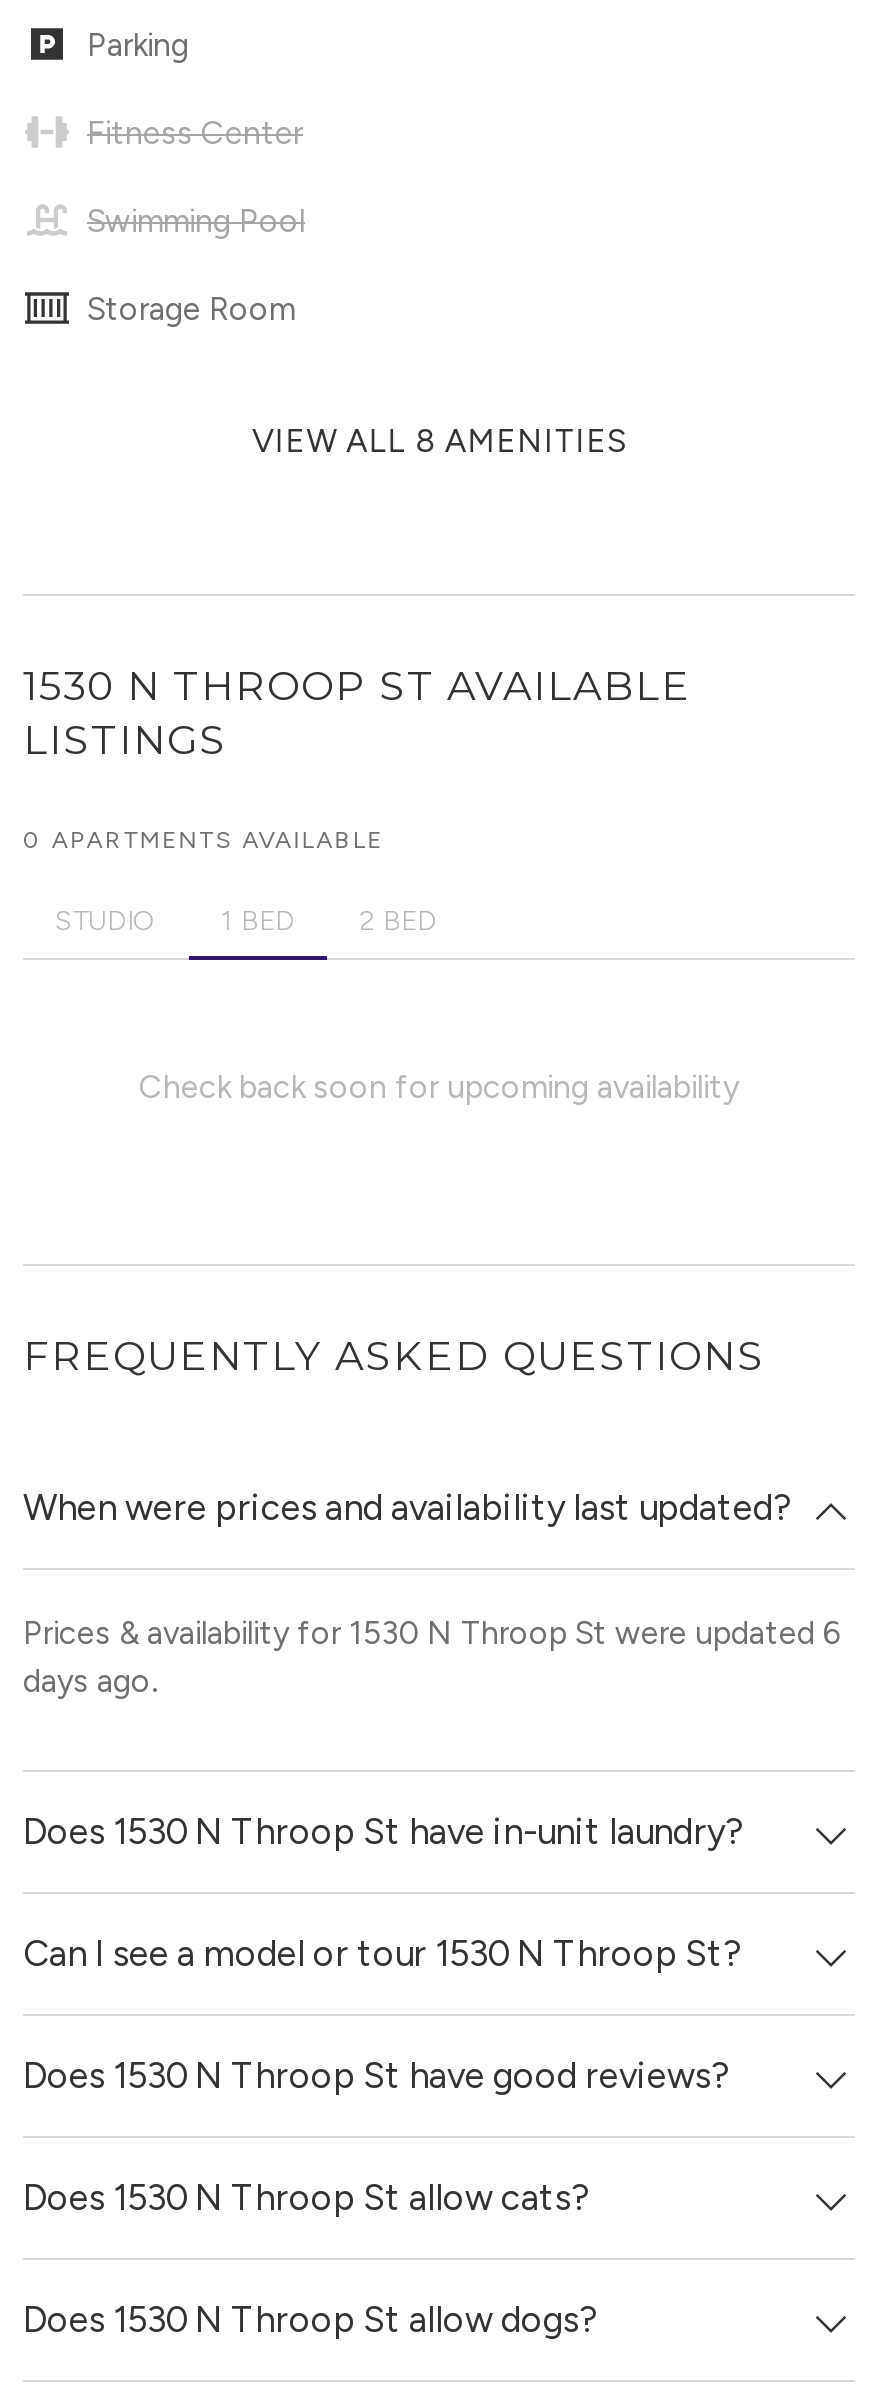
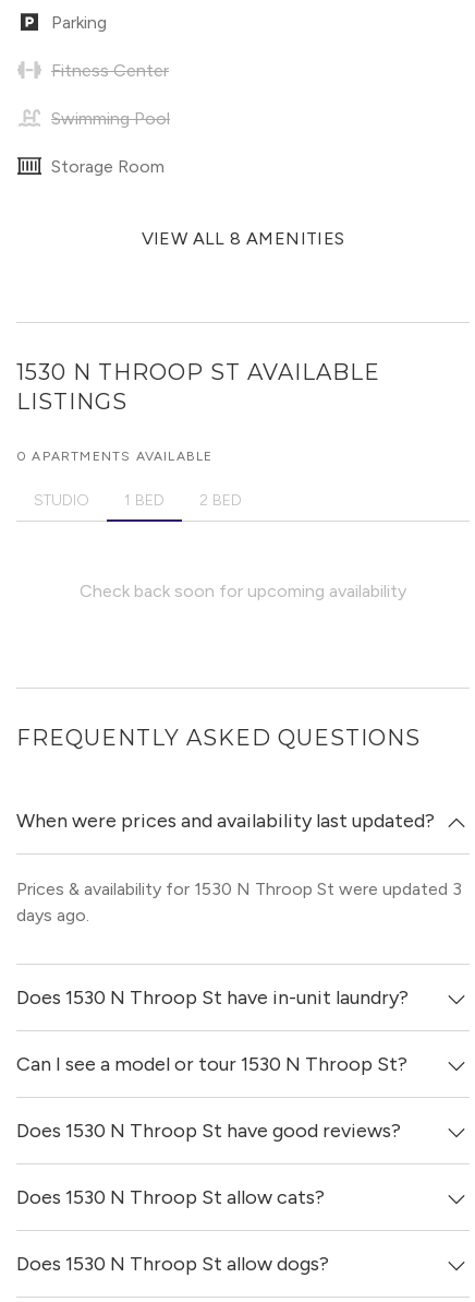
[23,1614,843,1652] Prices & availability for 1530 N Throop St were updated 6 -> [16,879,462,899] Prices & availability for 1530 N Throop St were updated 3

